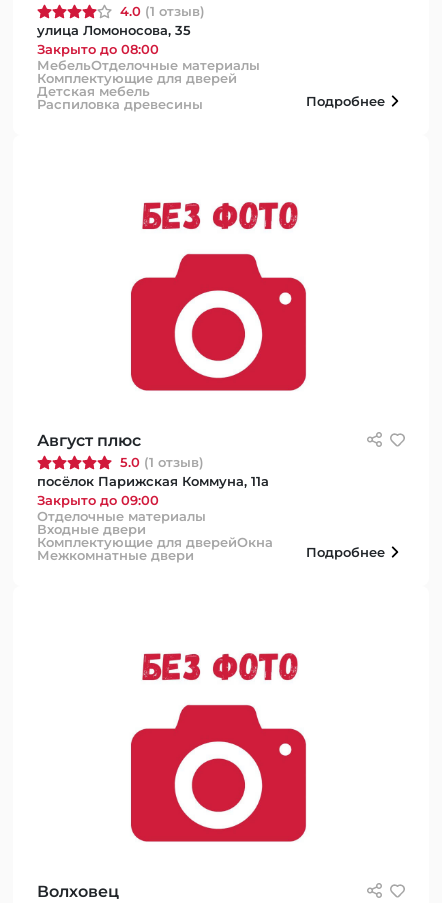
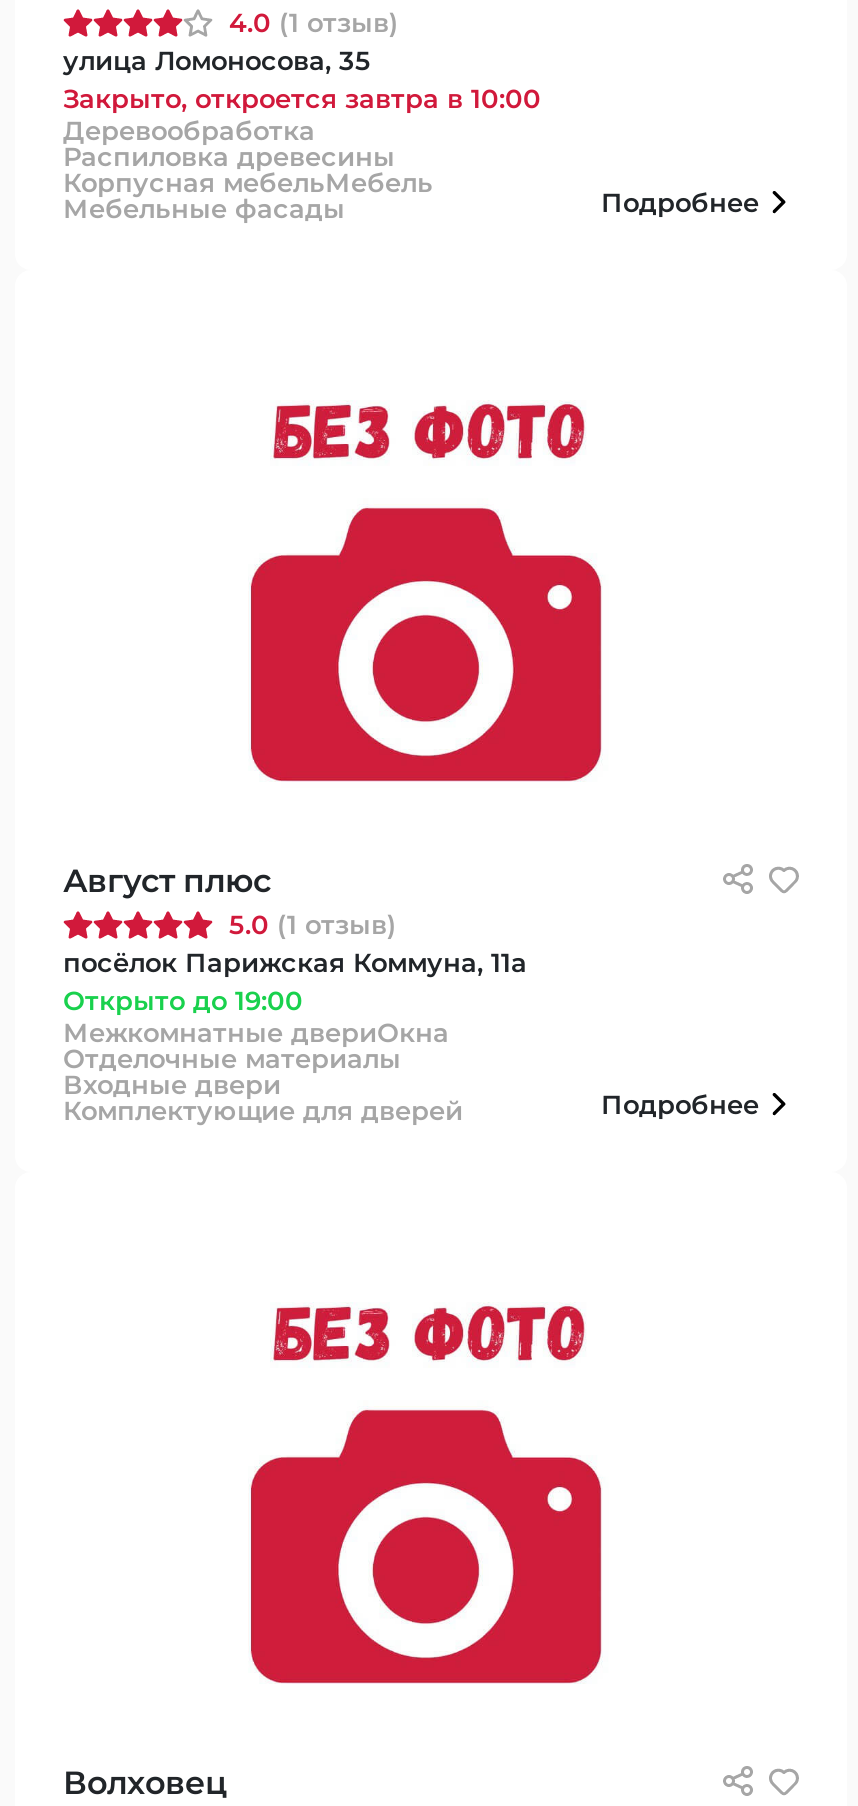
[37,41,260,99] Закрыто до 08:00 | МебельОтделочные материалы | Детская мебель -> [63,83,541,147] Закрыто, откроется завтра в 10:00 | Деревообработка
moved [37,70,237,86] -> [63,1094,463,1126]: Комплектующие для дверей
moved [37,96,203,112] -> [63,141,395,173]: Распиловка древесины
none -> [63,167,433,225] Корпусная мебельМебель | Мебельные фасады
[37,492,159,508] Закрыто до 09:00 -> [63,984,449,1048] Открыто до 19:00 | Межкомнатные двериОкна
[37,534,273,563] Комплектующие для дверейОкна | Межкомнатные двери -> none

